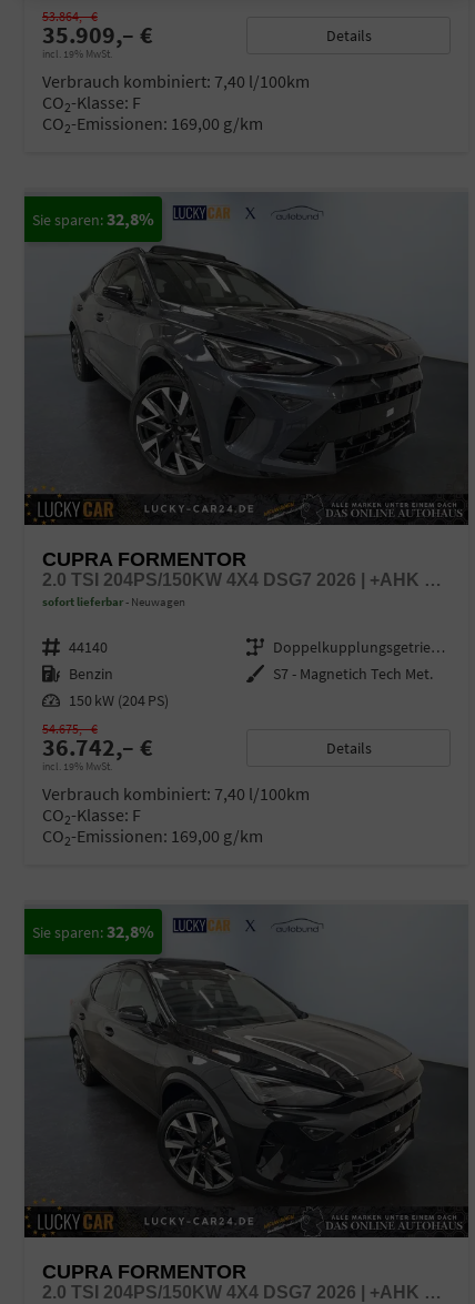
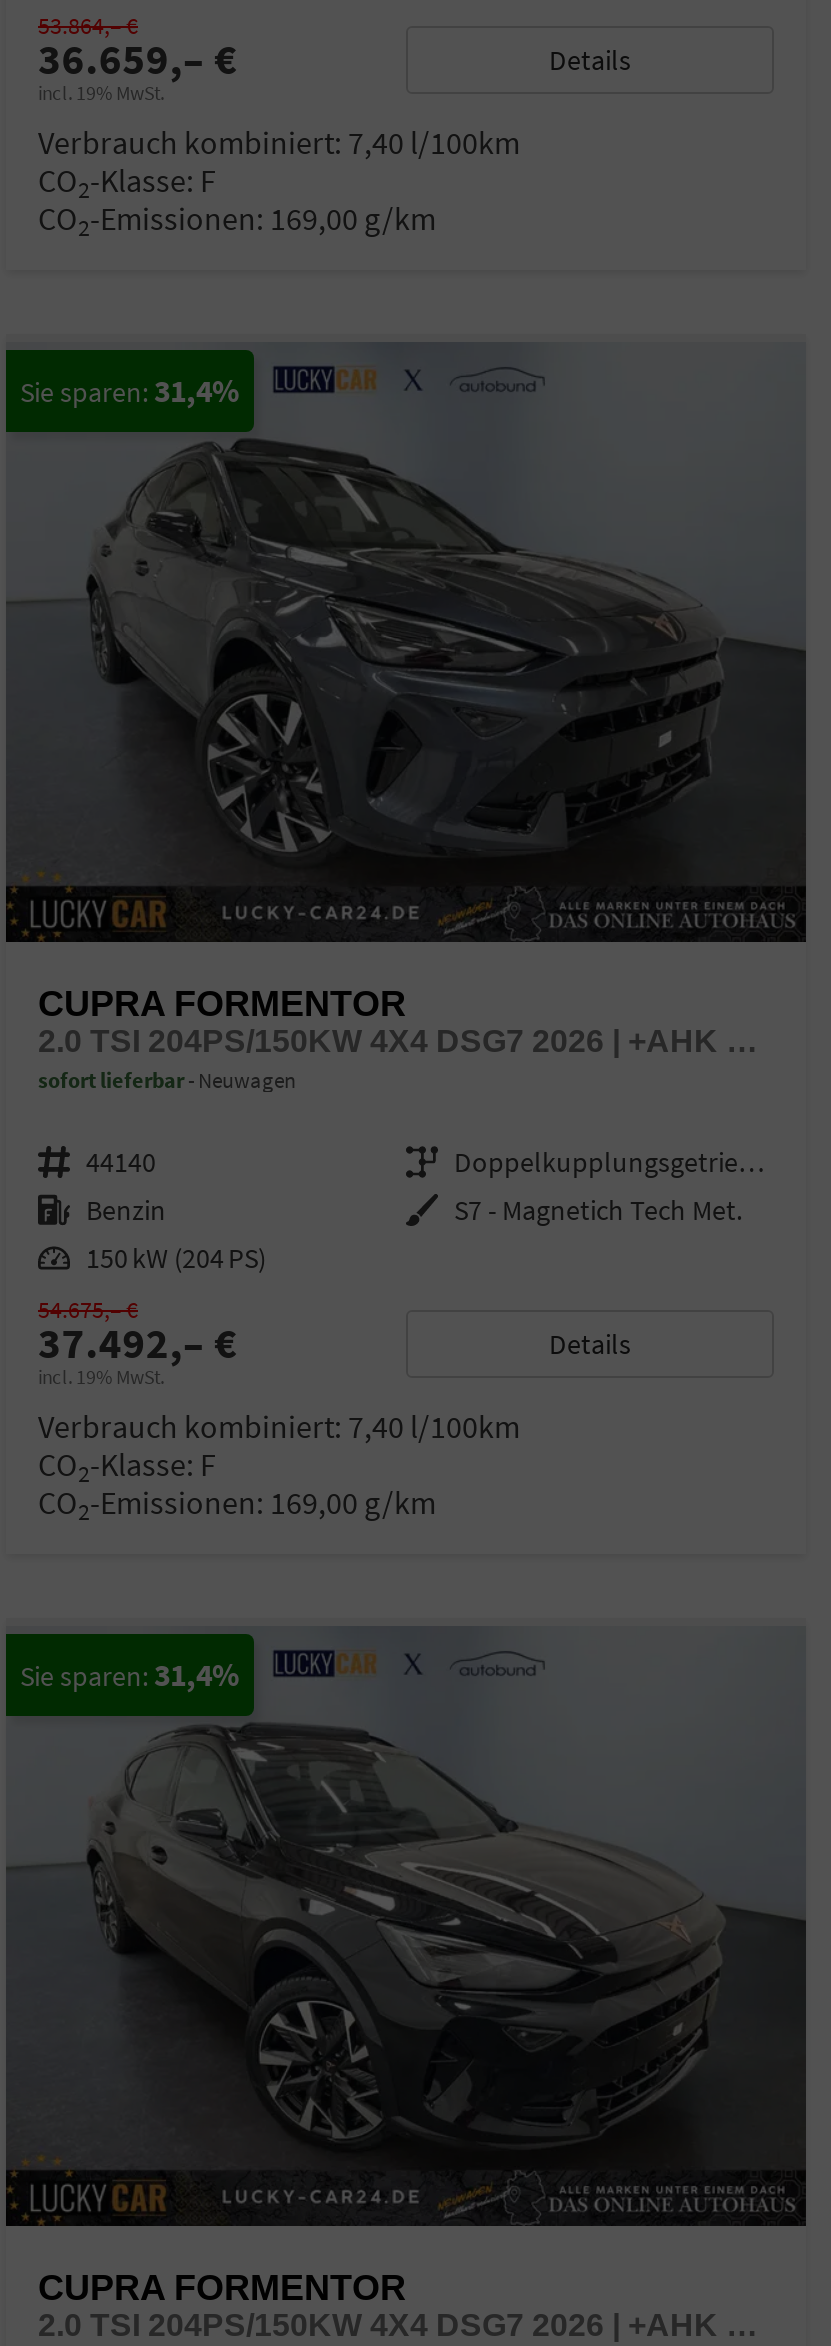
[42,20,153,49] 35.909,– € -> [38,31,238,85] 36.659,– €
[107,207,154,229] 32,8% -> [154,369,240,409] 31,4%
[42,732,153,762] 36.742,– € -> [38,1315,238,1369] 37.492,– €
[107,920,154,942] 32,8% -> [154,1653,240,1693] 31,4%

